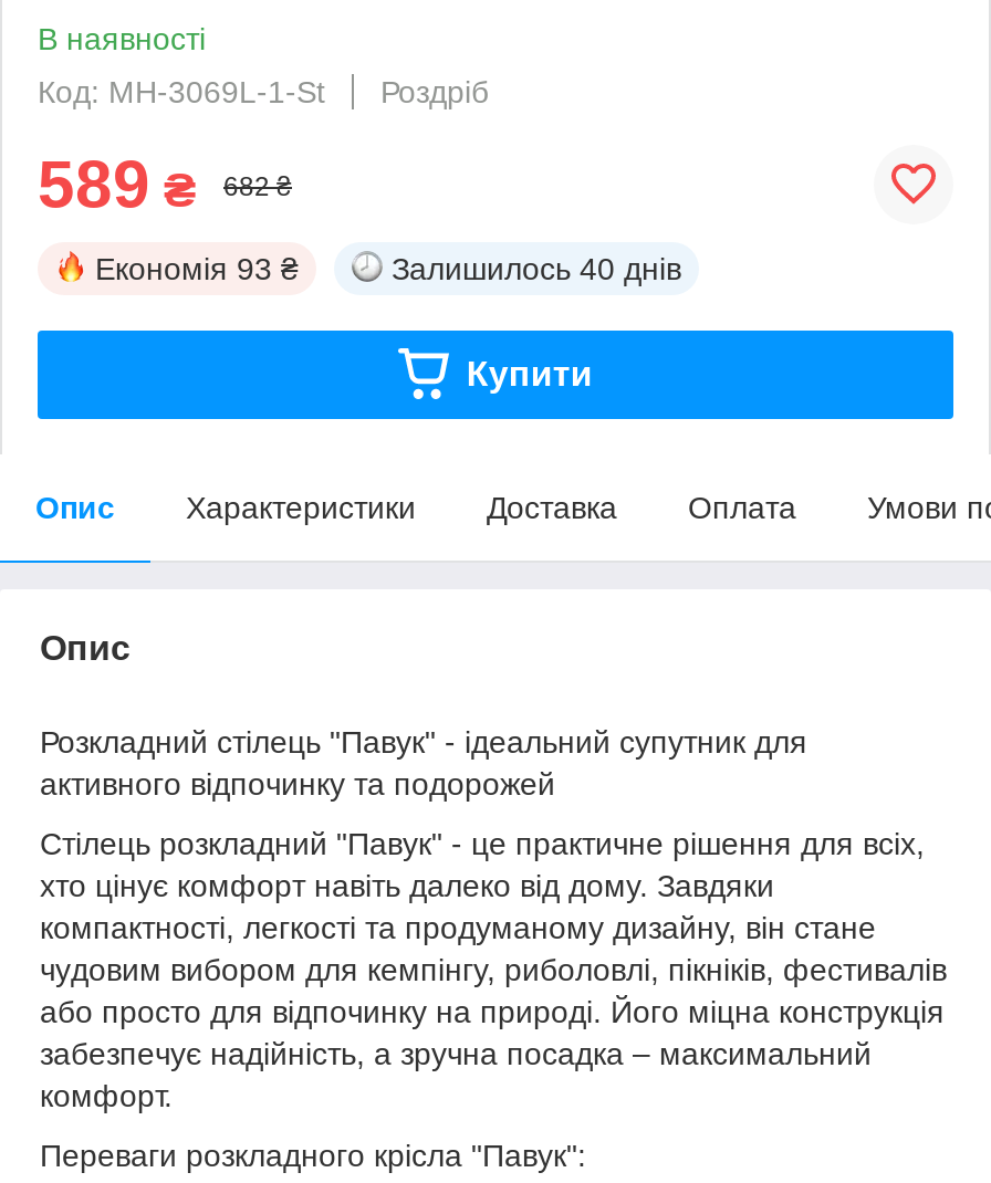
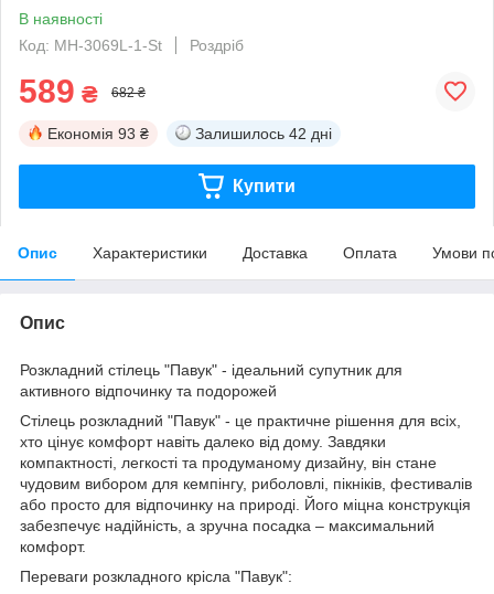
[392,251,681,286] Залишилось 40 днів -> [195,125,332,142] Залишилось 42 дні

